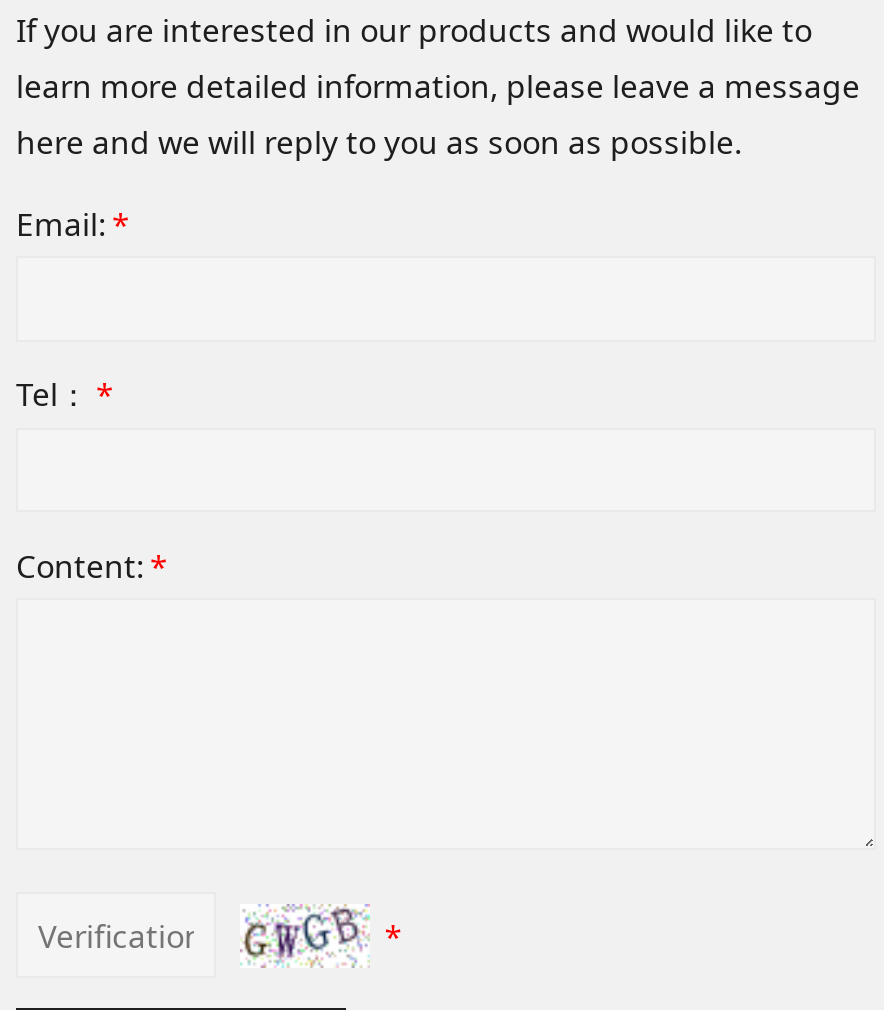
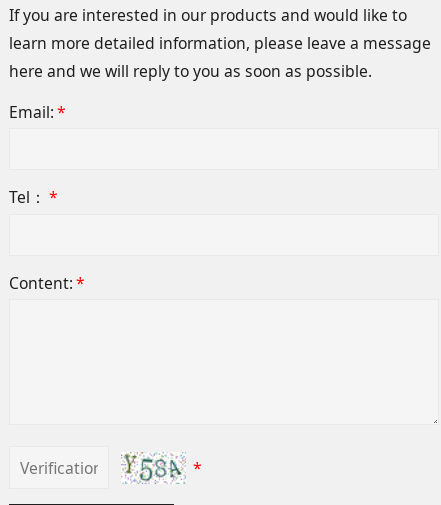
[240,904,370,968] [image] -> [121,451,186,485] [image]

